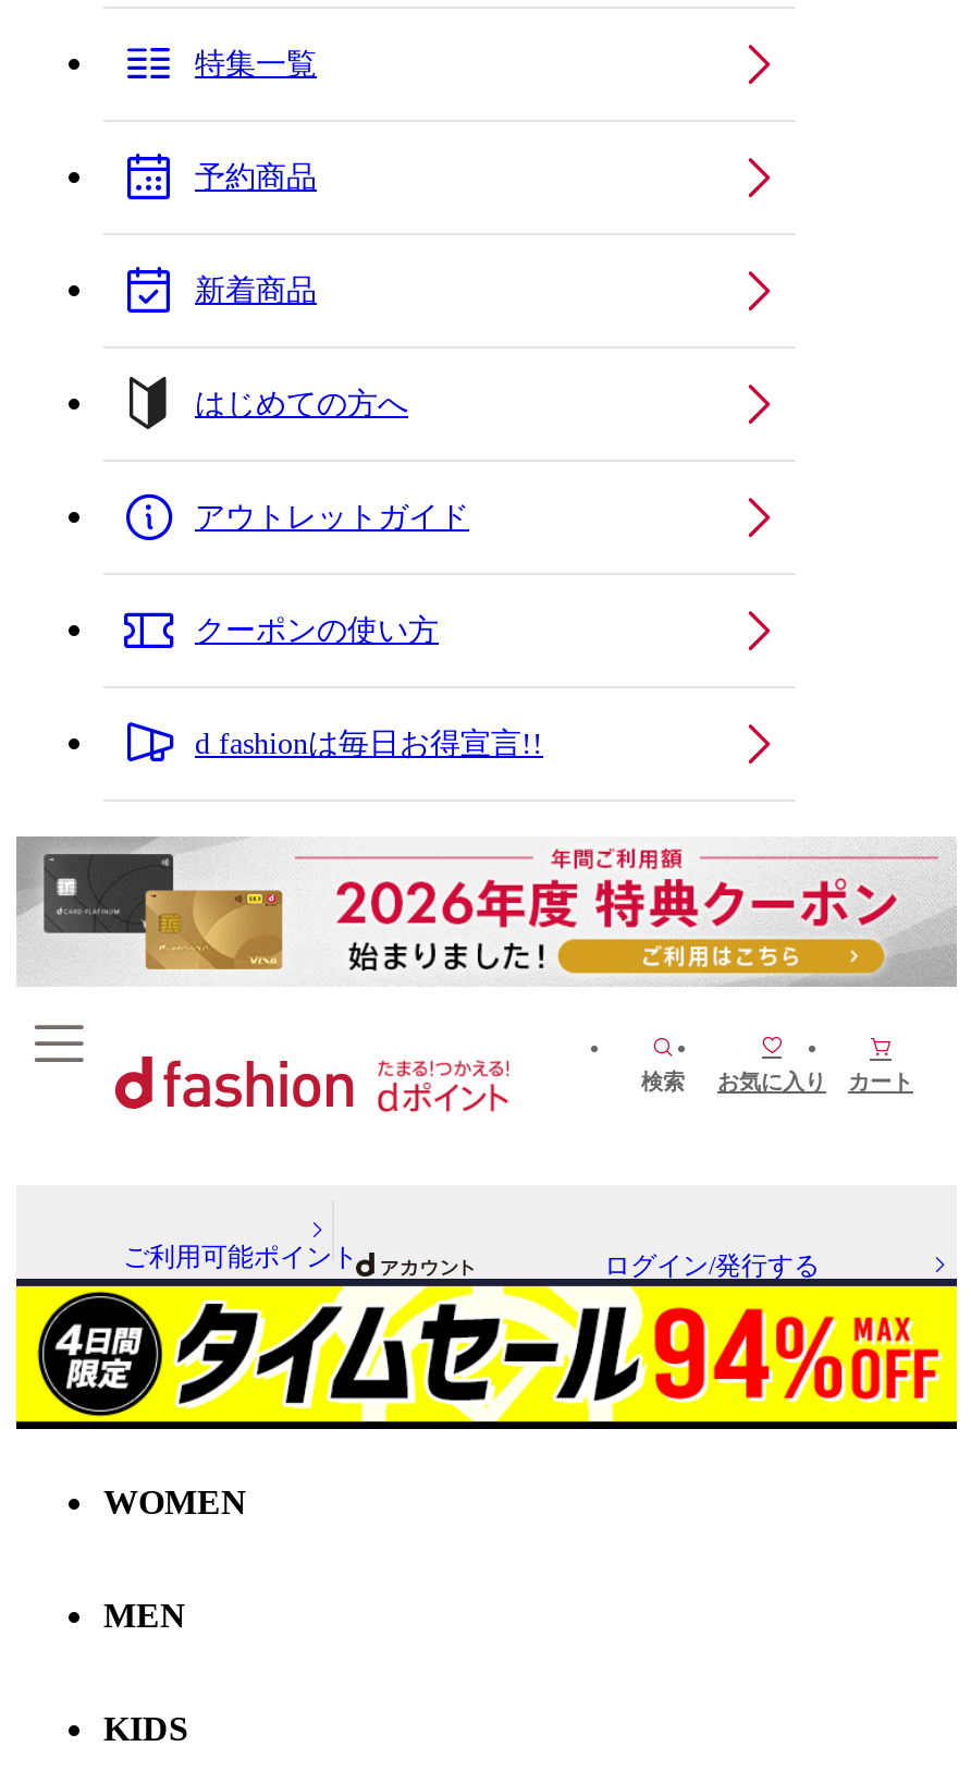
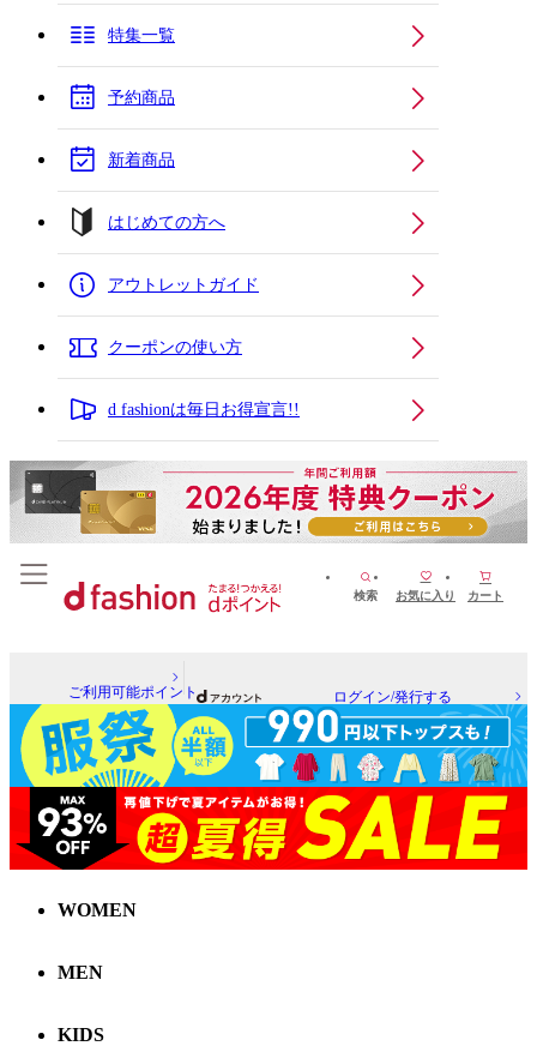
[14,1277,959,1431] [image] -> [8,703,529,871] [image]

